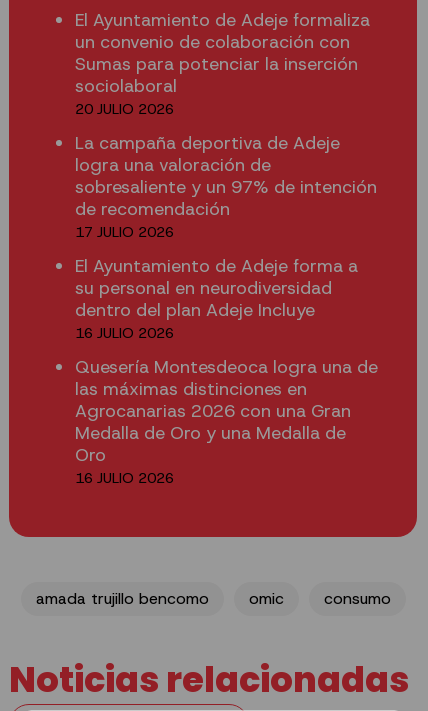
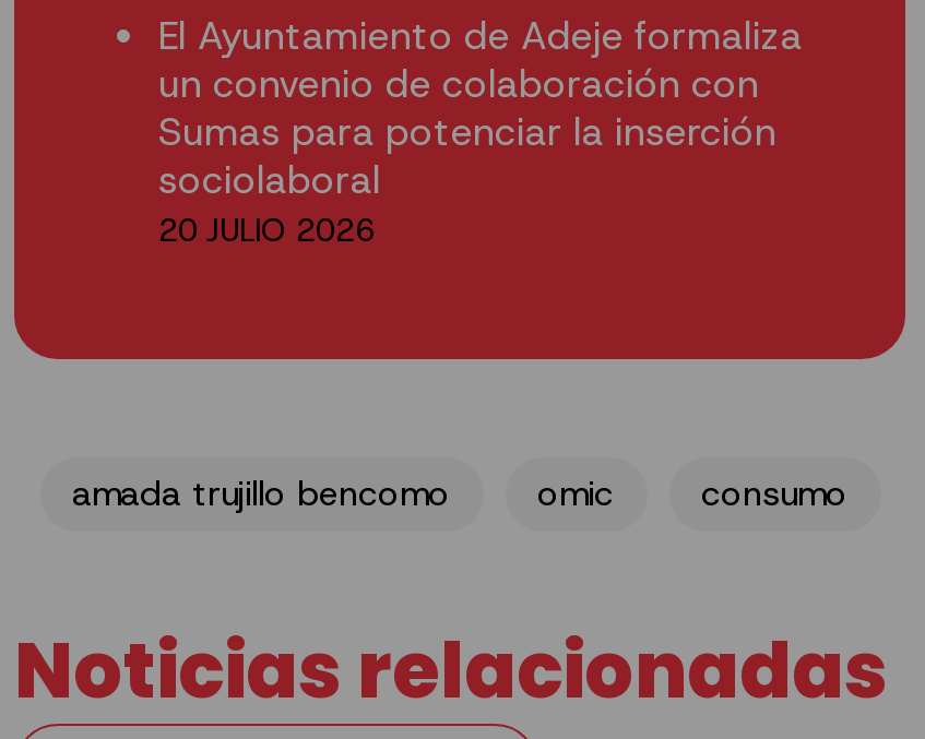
[75,131,378,488] La campaña deportiva de Adeje | logra una valoración de | sobresaliente y un 97% de intención | de recomendación | 17 JULIO 2026 | El Ayuntamiento de Adeje forma a | su personal en neurodiversidad | dentro del plan Adeje Incluye | 16 JULIO 2026 | Quesería Montesdeoca logra una de | las máximas distinciones en | Agrocanarias 2026 con una Gran | Medalla de Oro y una Medalla de | Oro | 16 JULIO 2026 -> none

